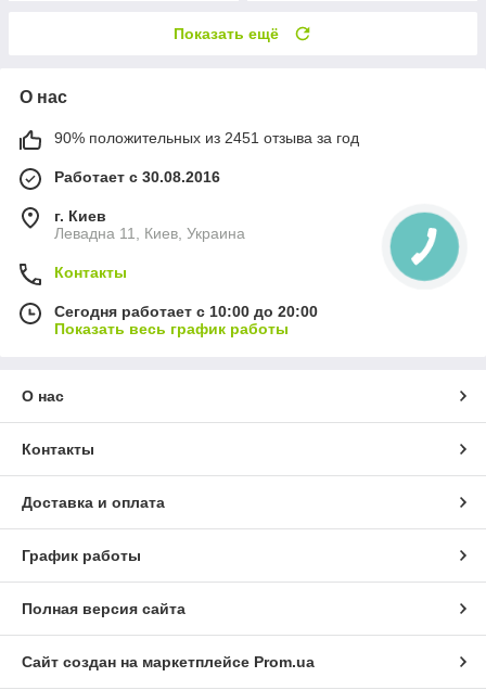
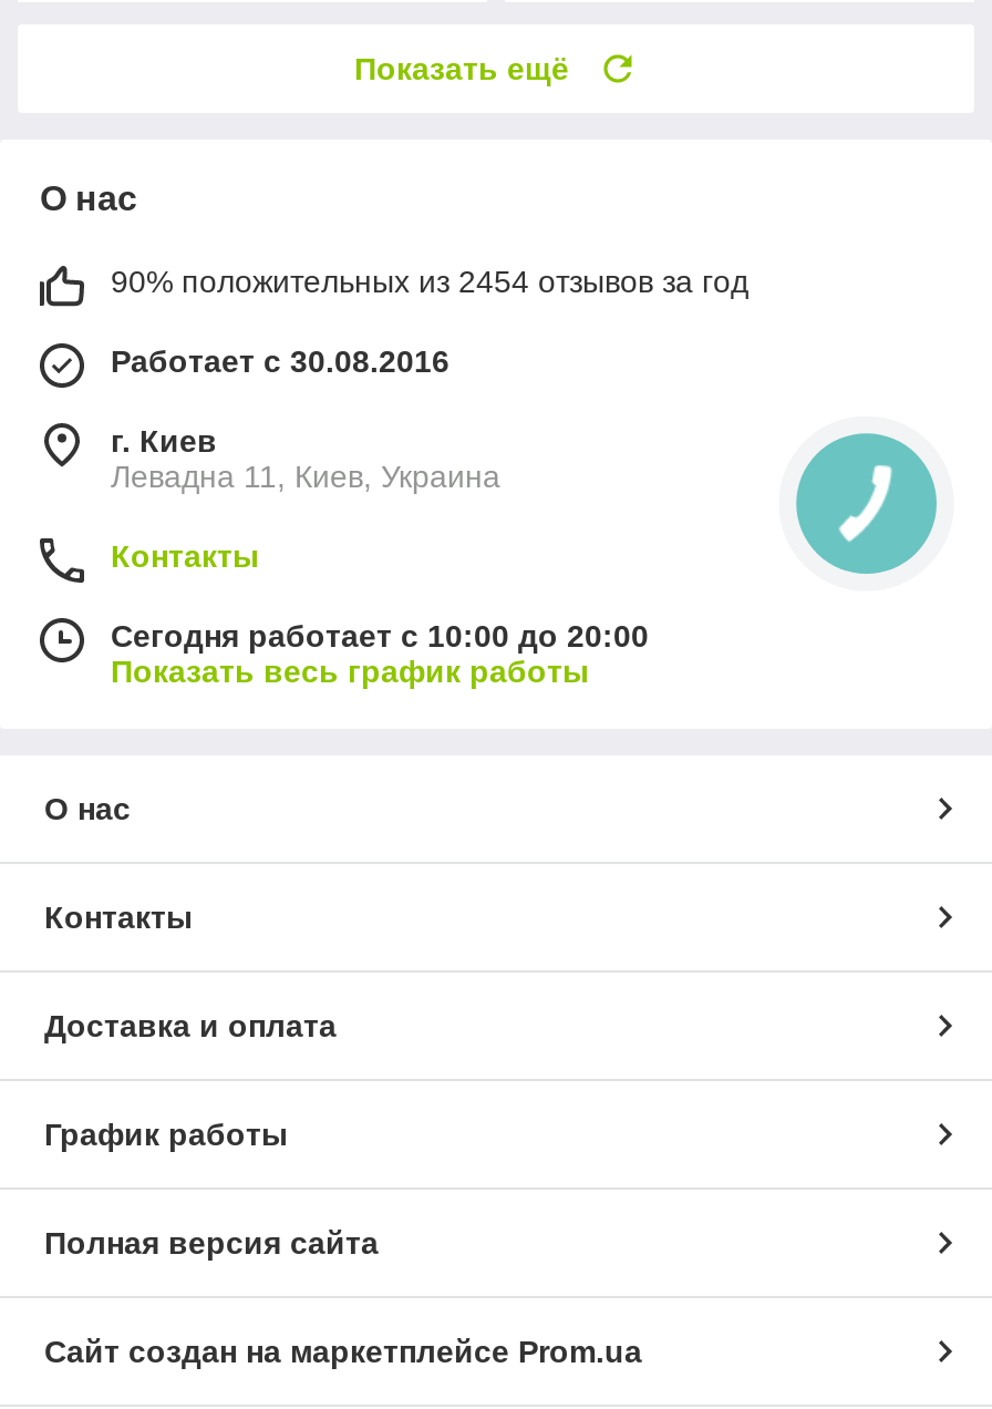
[54,129,359,146] 90% положительных из 2451 отзыва за год -> [111,263,748,299] 90% положительных из 2454 отзывов за год

